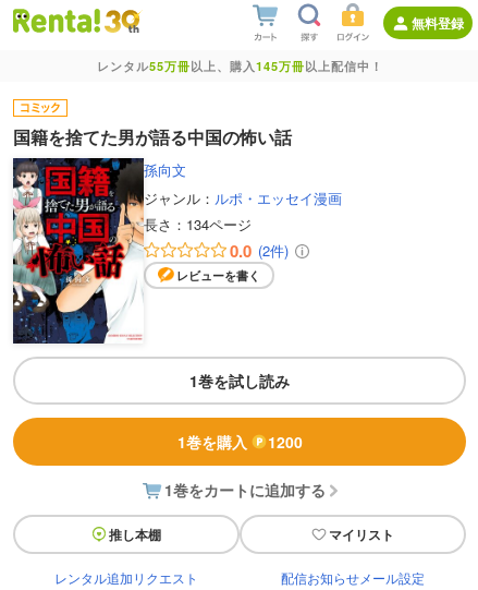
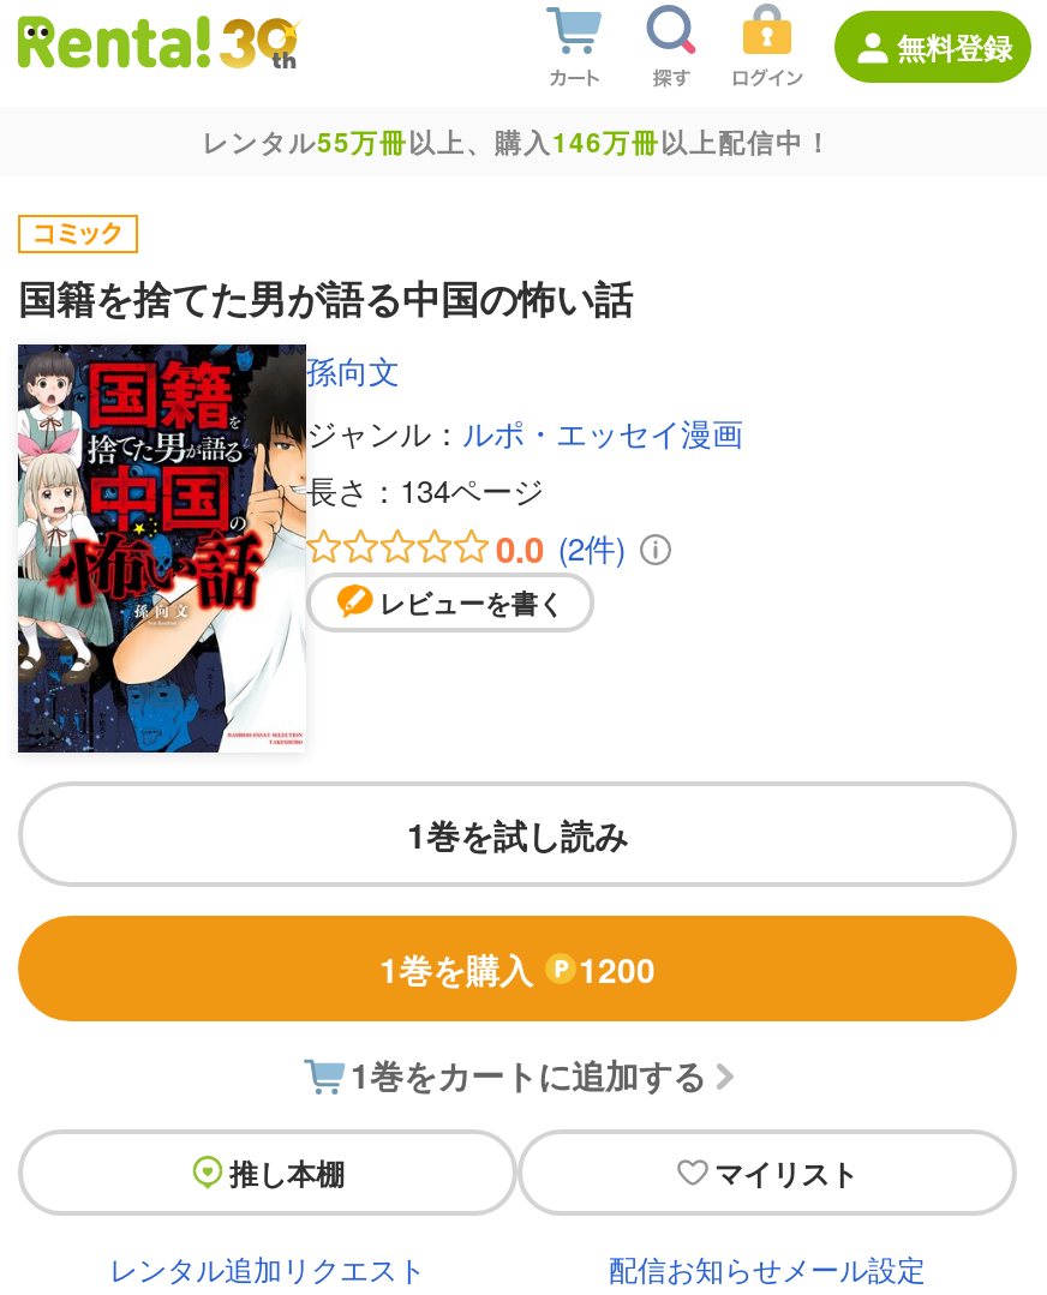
[96,58,383,74] レンタル55万冊以上、購入145万冊以上配信中！ -> [202,124,833,160] レンタル55万冊以上、購入146万冊以上配信中！

